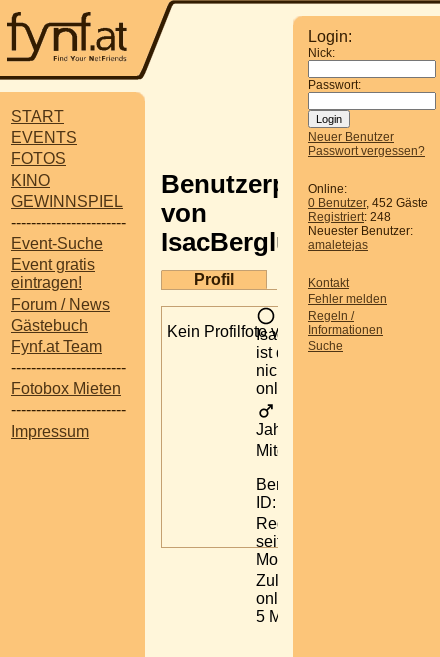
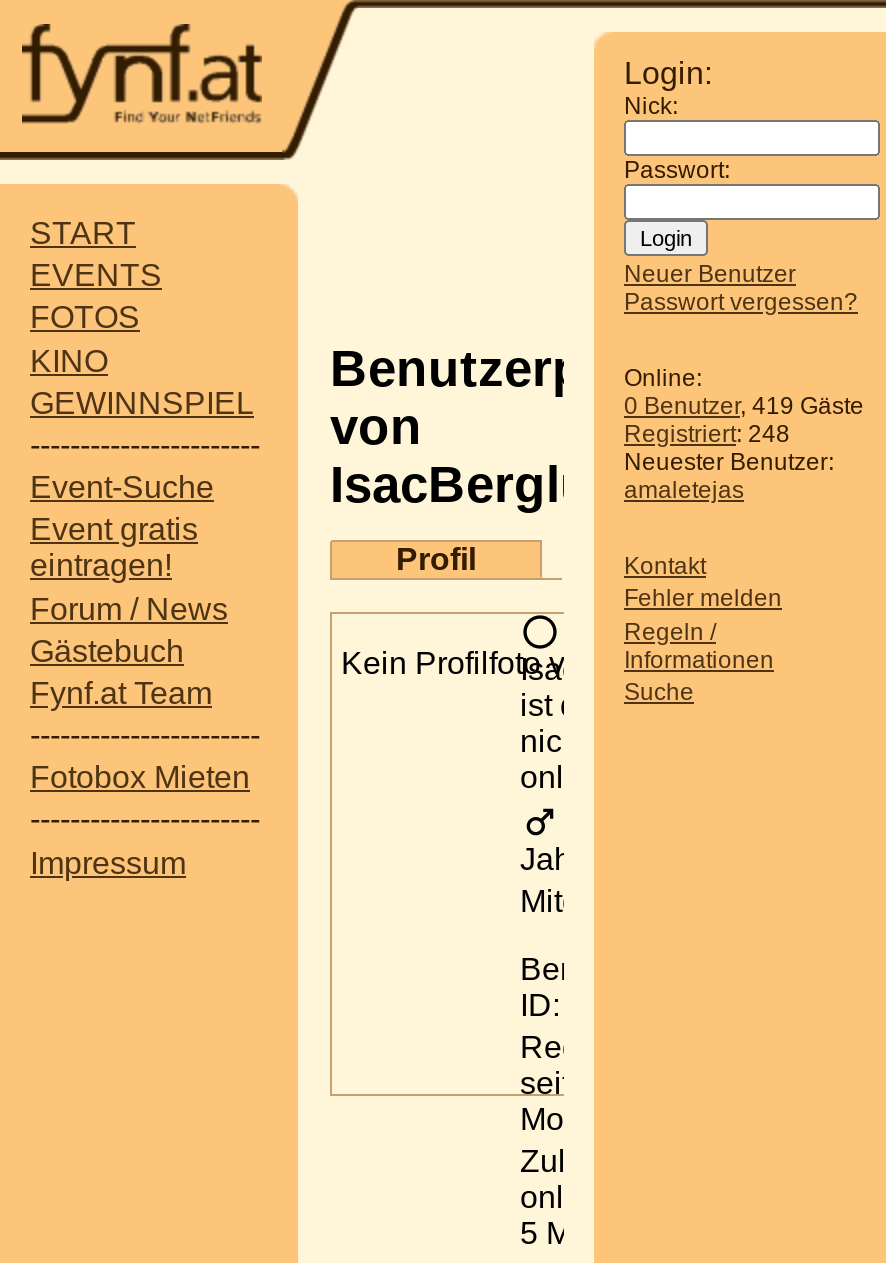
[308,196,428,210] 0 Benutzer, 452 Gäste -> [624,392,864,420] 0 Benutzer, 419 Gäste

